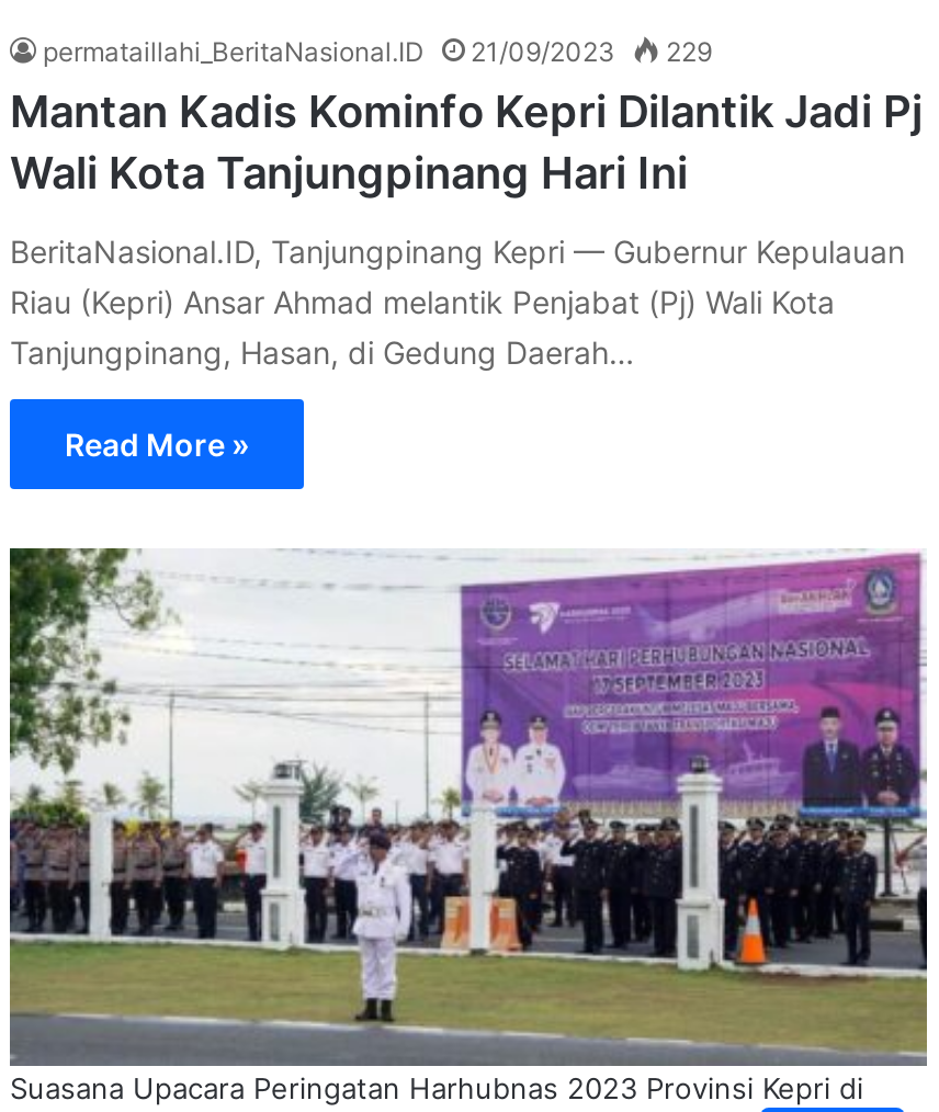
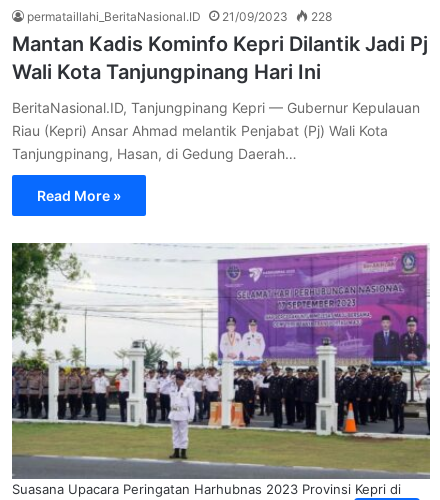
[43,35,712,68] permataillahi_BeritaNasional.ID 21/09/2023 229 -> [27,9,332,24] permataillahi_BeritaNasional.ID 21/09/2023 228

